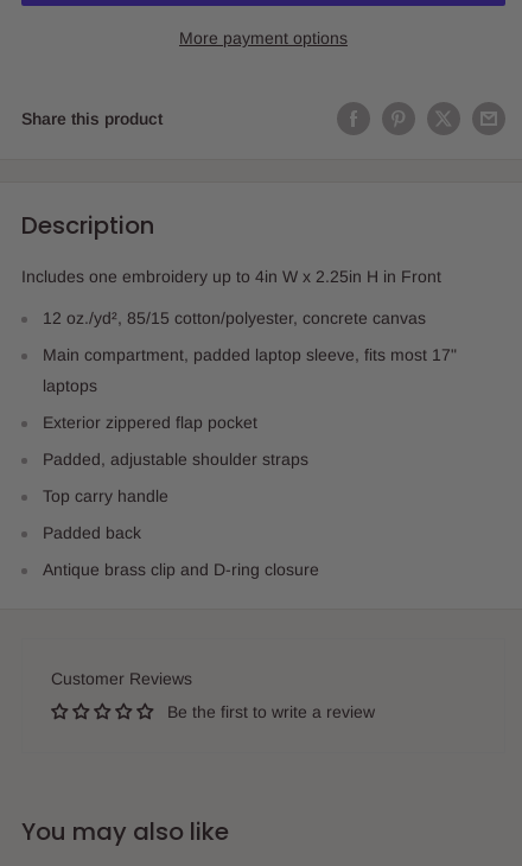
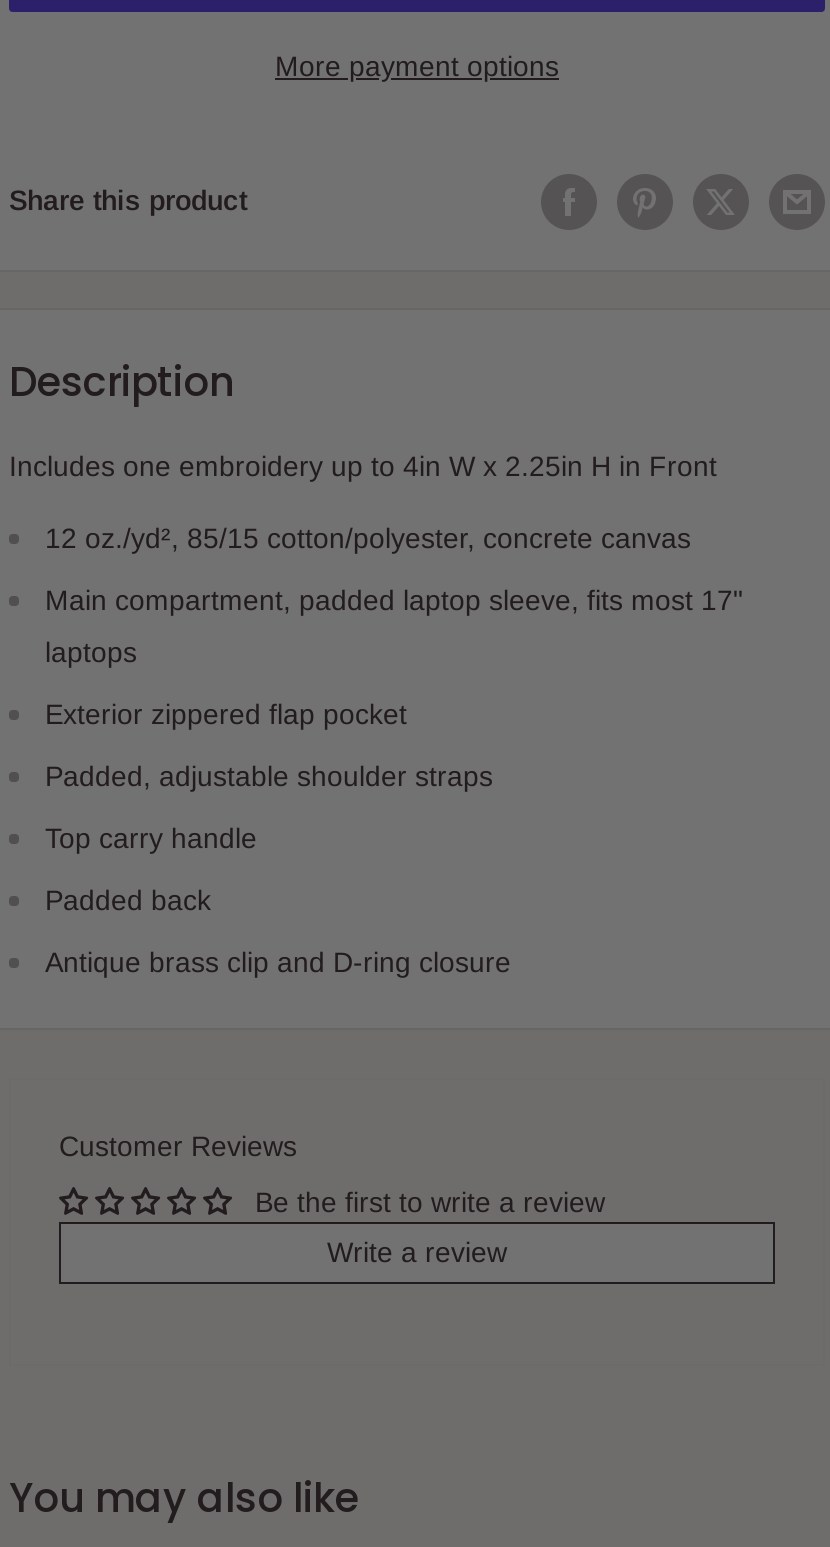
none -> [327,1237,507,1269] Write a review

